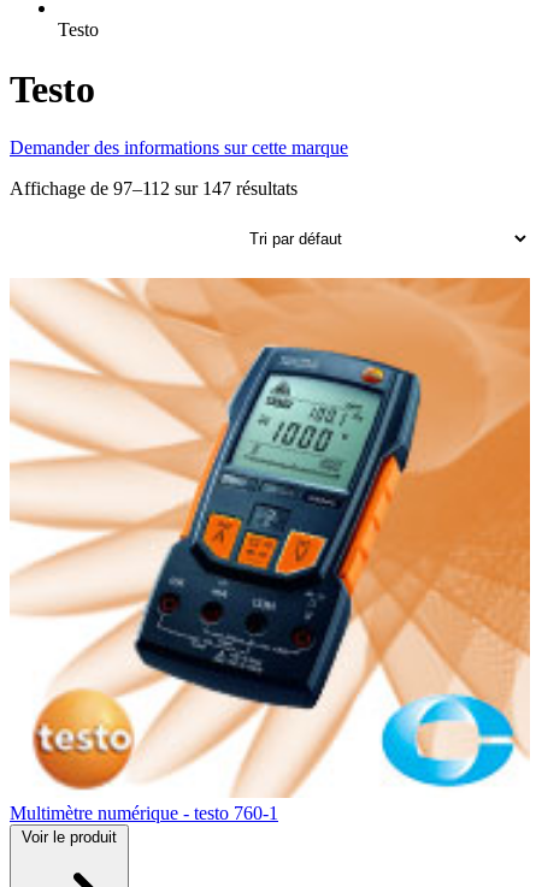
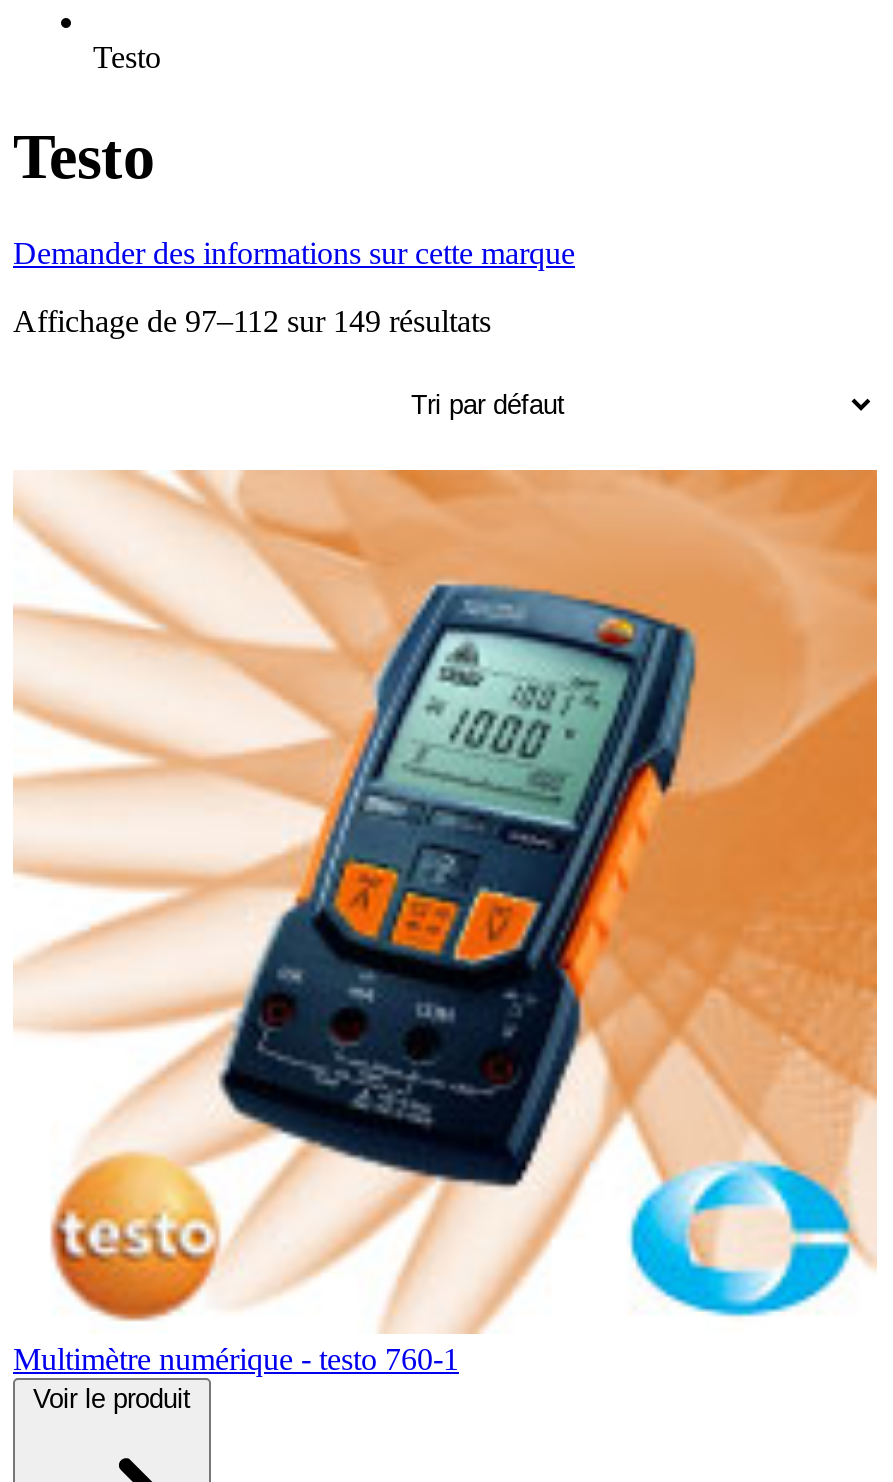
[10,178,298,199] Affichage de 97–112 sur 147 résultats -> [13,304,491,338] Affichage de 97–112 sur 149 résultats

